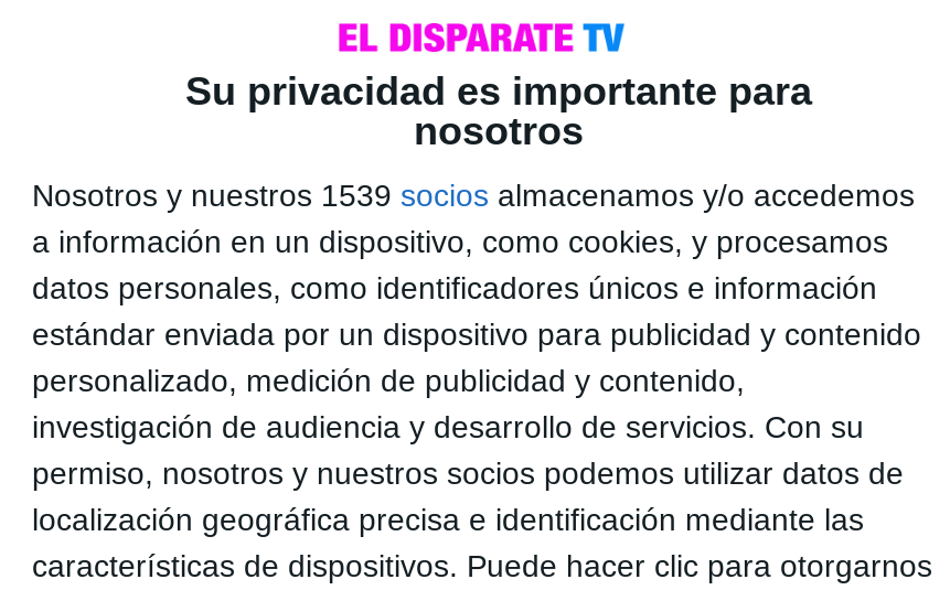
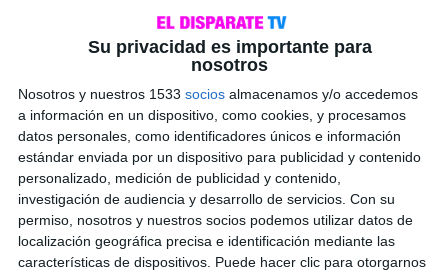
[32,178,915,213] Nosotros y nuestros 1539 socios almacenamos y/o accedemos -> [18,86,418,102] Nosotros y nuestros 1533 socios almacenamos y/o accedemos

